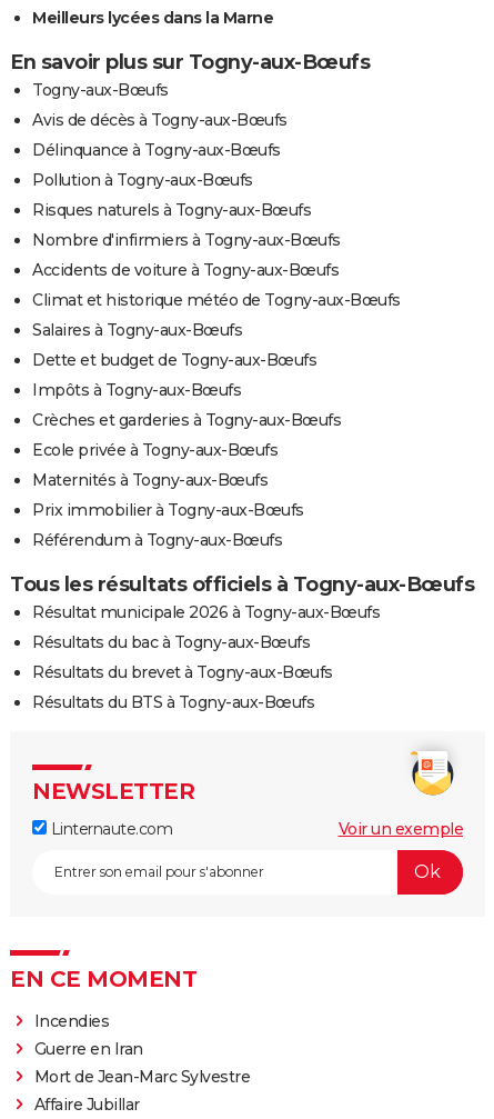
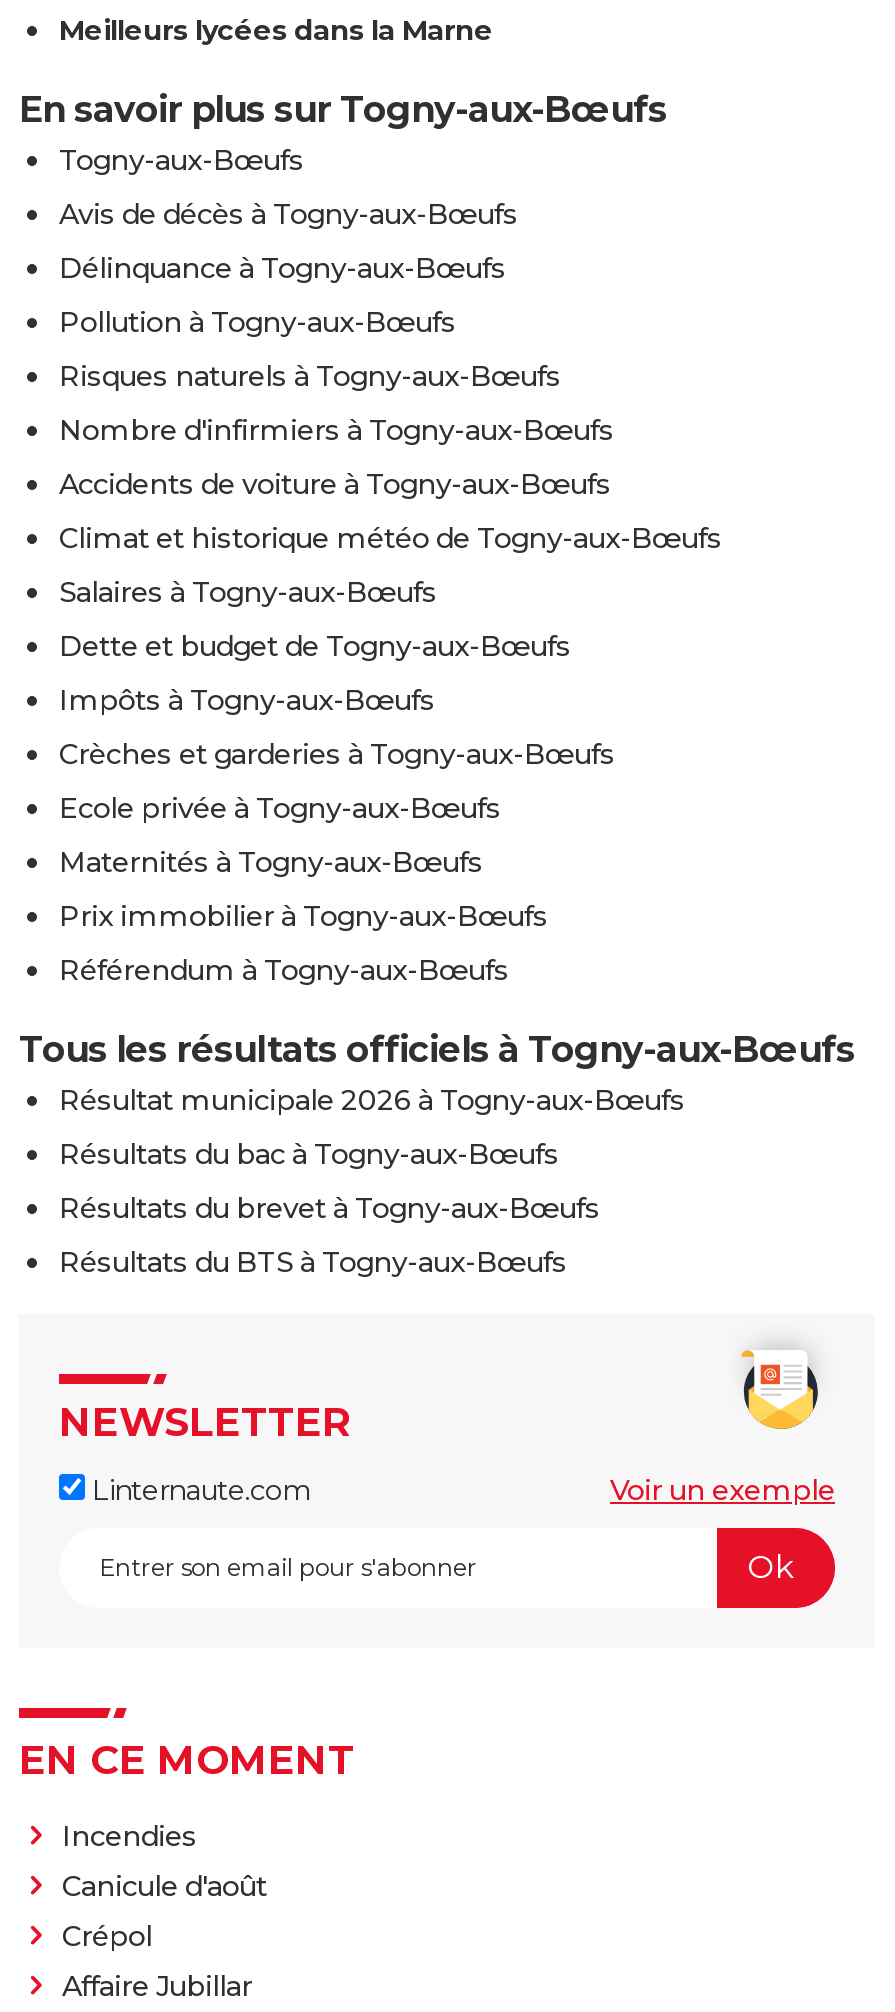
[34,1039,250,1087] Guerre en Iran | Mort de Jean-Marc Sylvestre -> [62,1868,267,1954] Canicule d'août | Crépol

